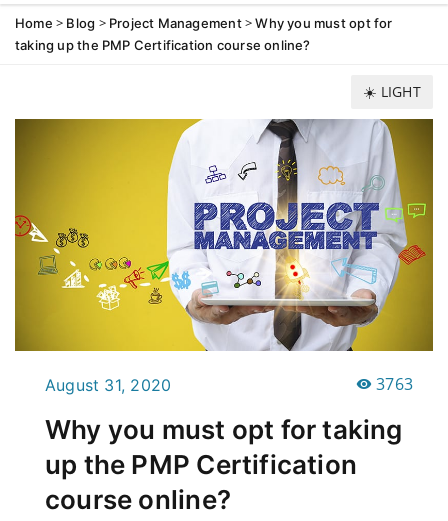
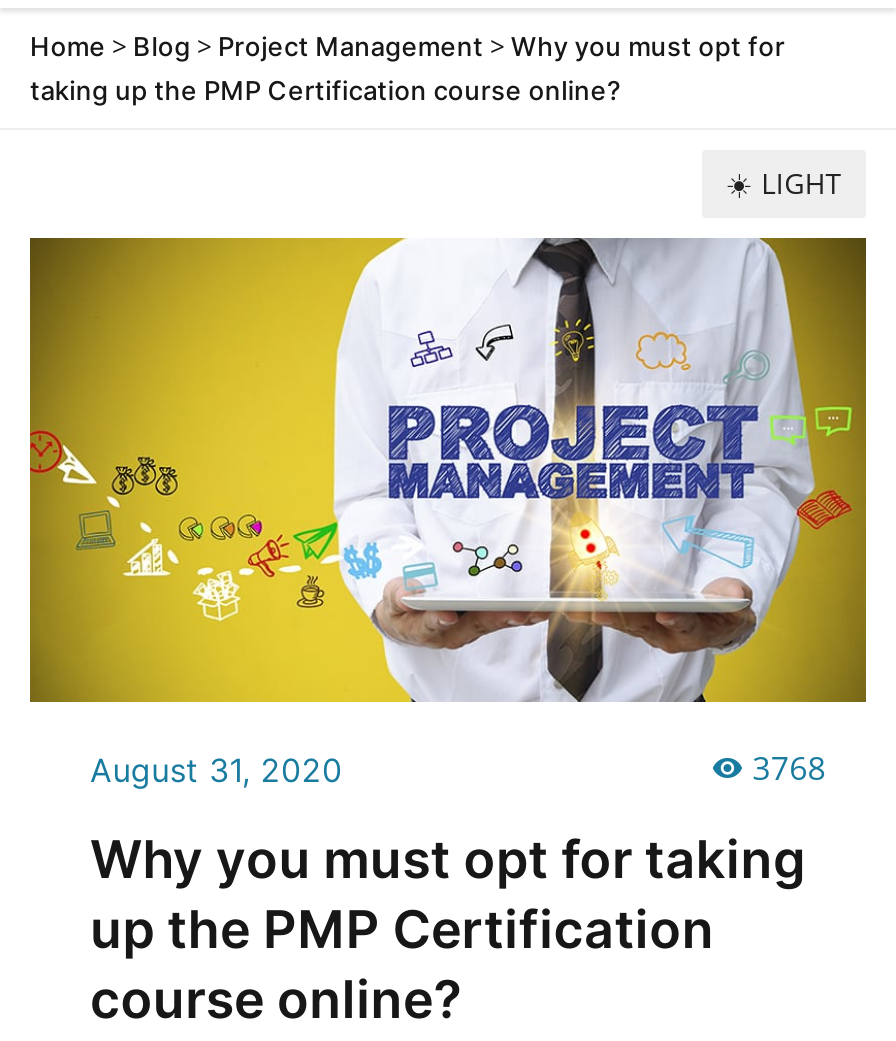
[372,373,413,395] 3763 -> [744,747,826,791] 3768

